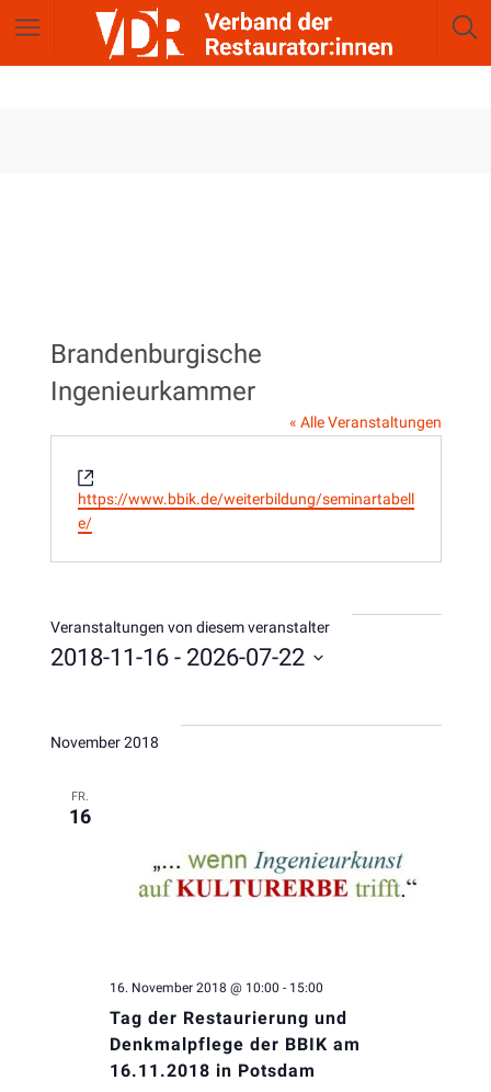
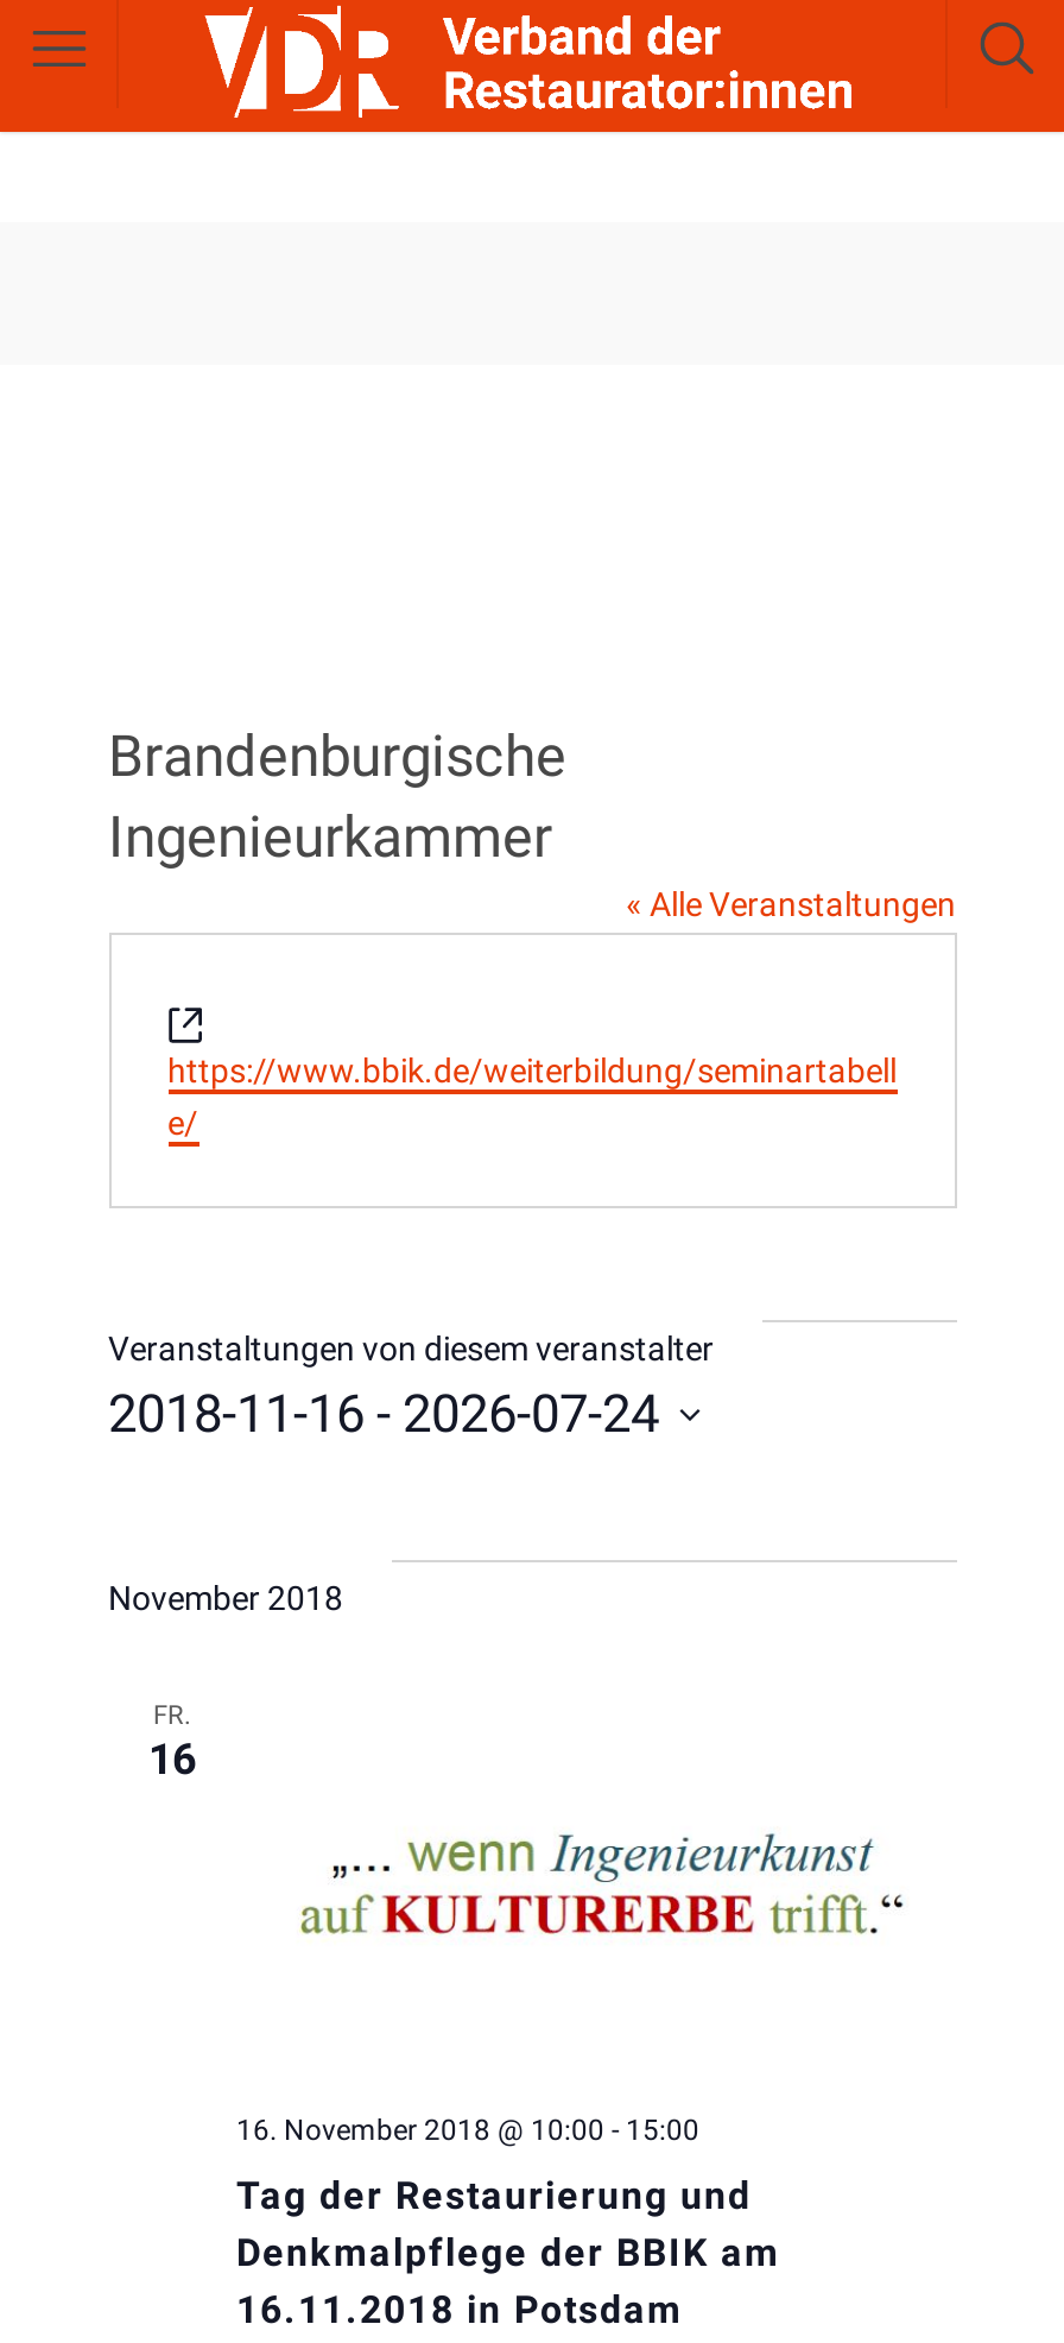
[50,644,304,671] 2018-11-16 - 2026-07-22 -> [108,1385,659,1444] 2018-11-16 - 2026-07-24

